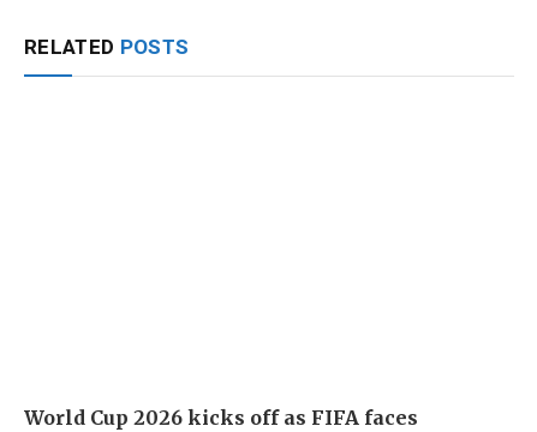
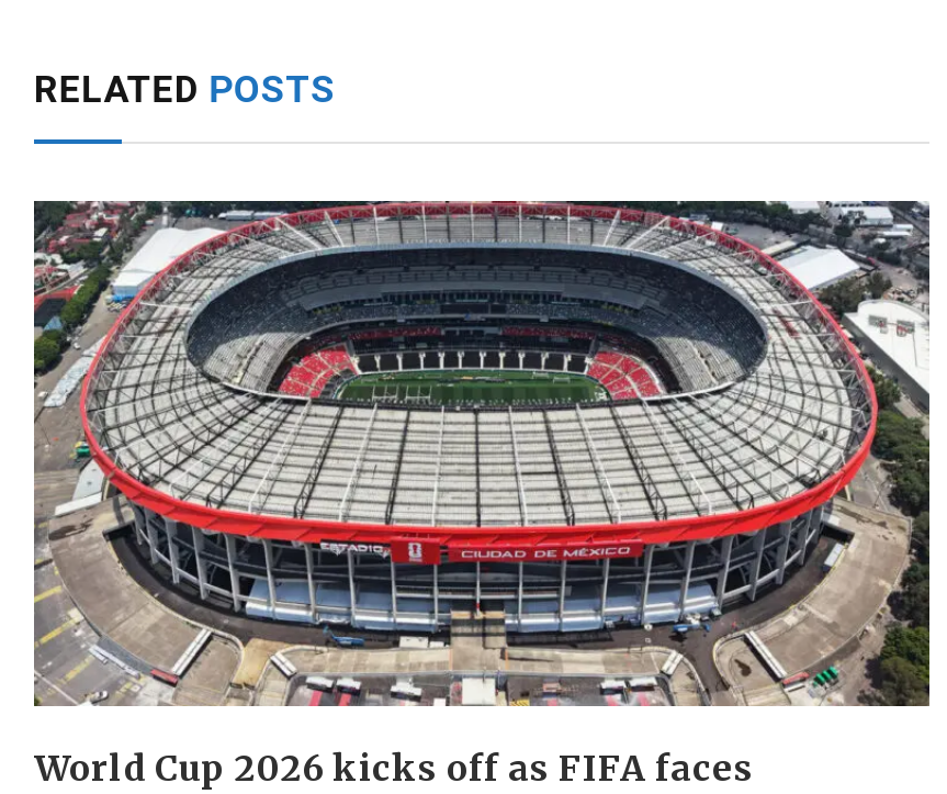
none -> [32,199,932,708] [image]

